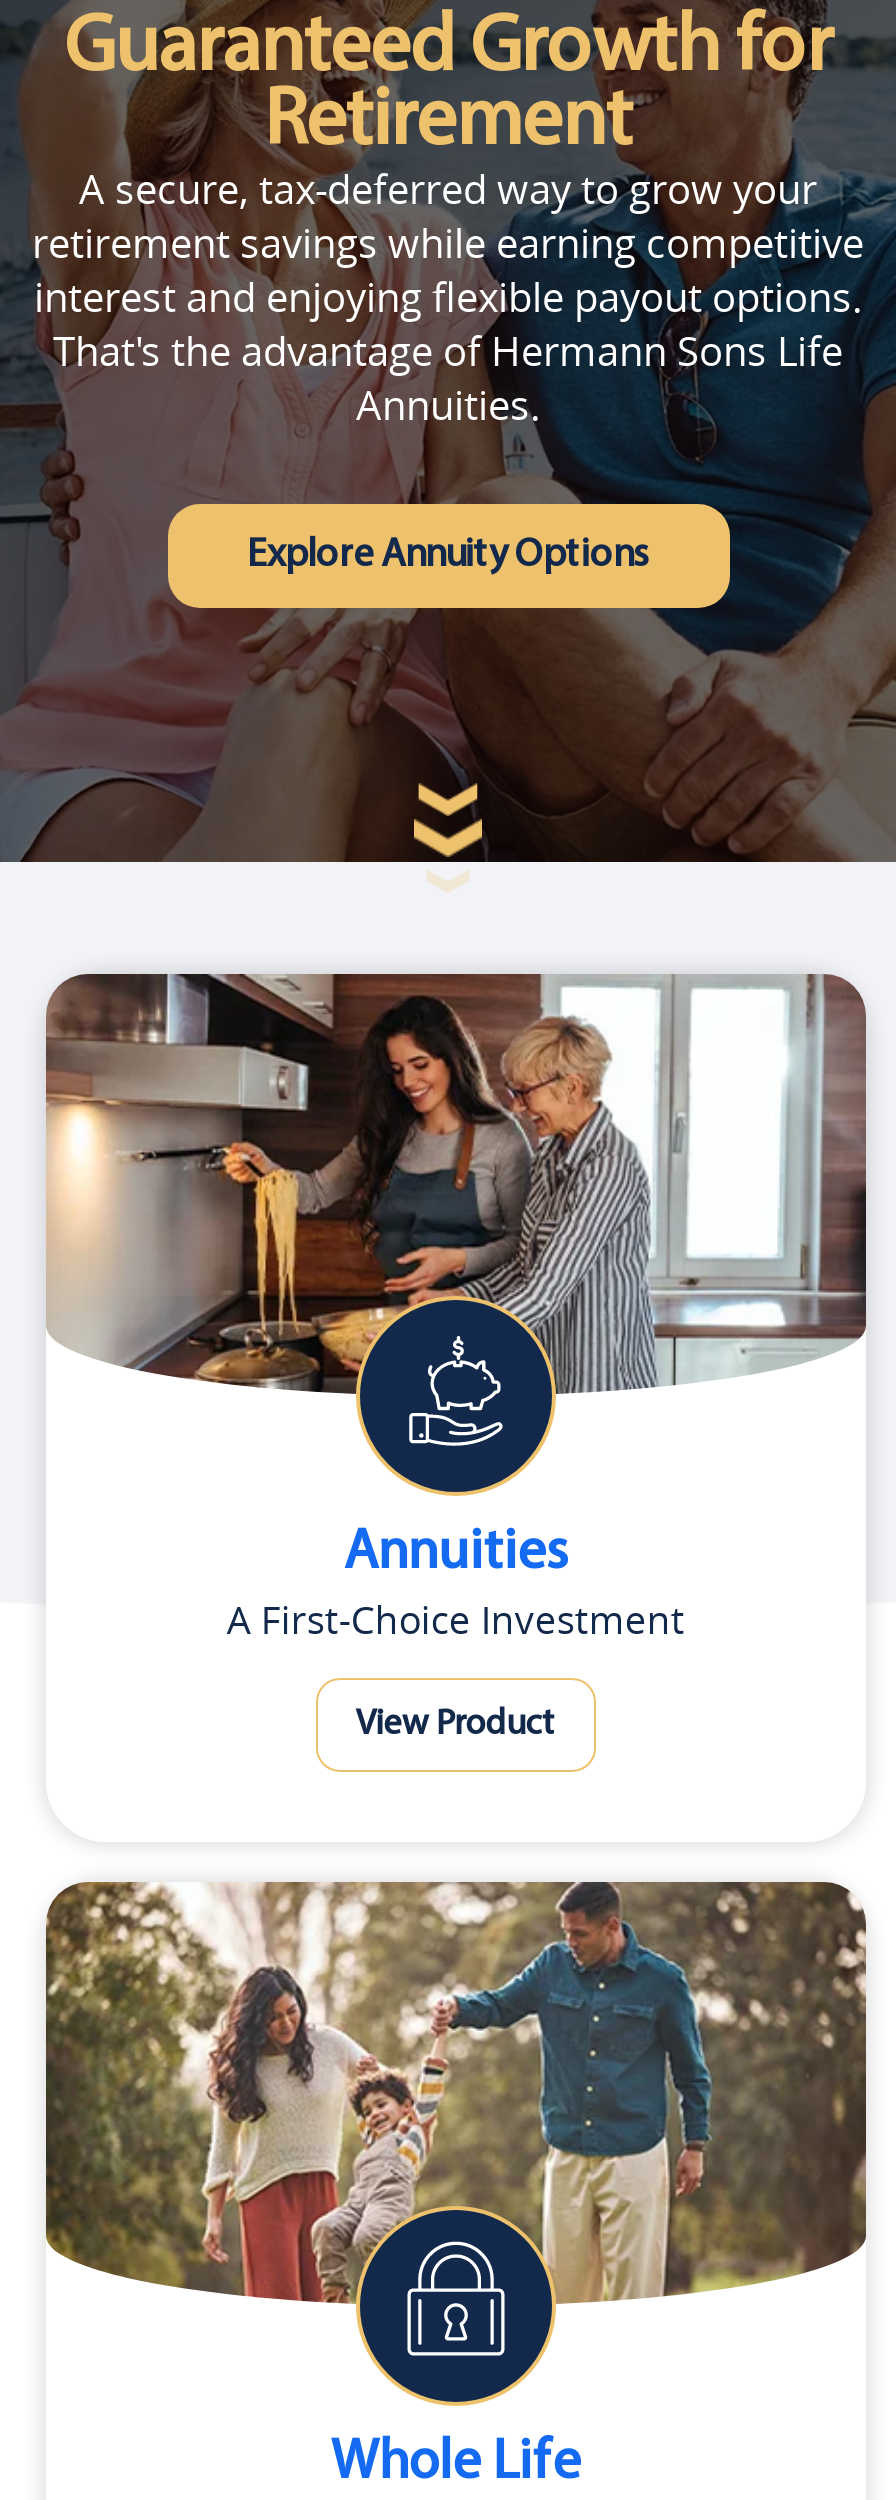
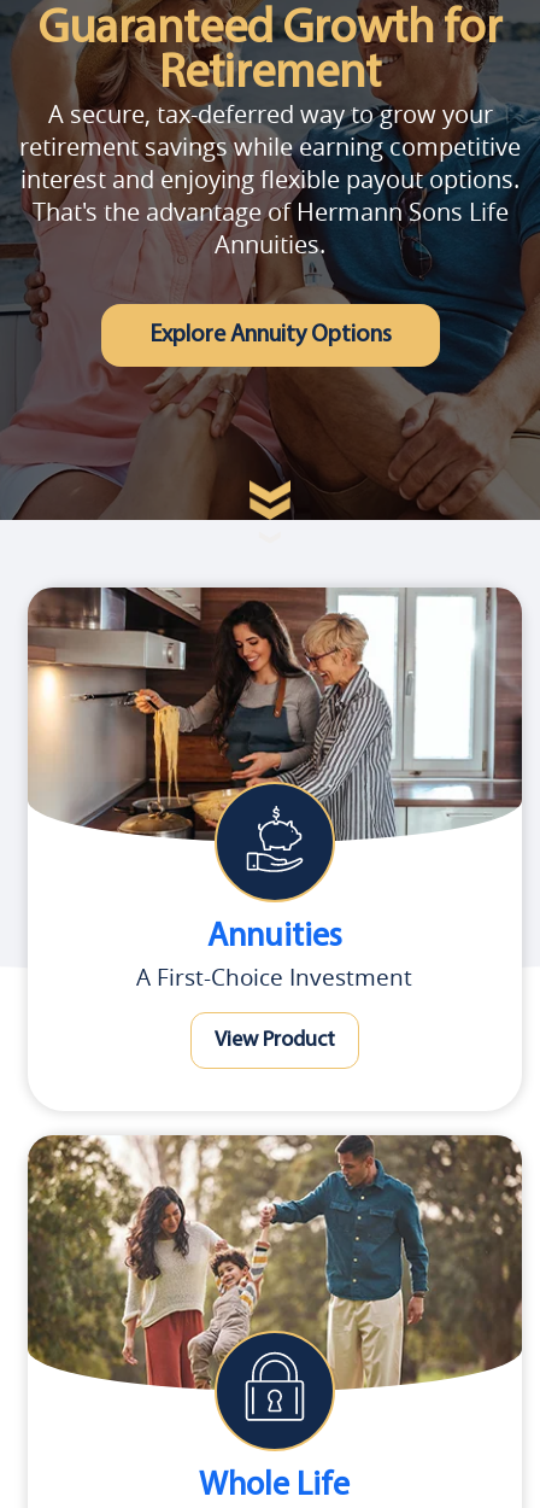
[414,782,482,862] [image] -> [248,474,292,520] [image]

